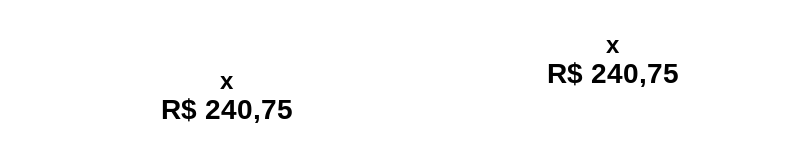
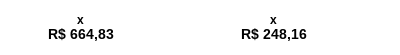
[547,57,679,89] R$ 240,75 -> [240,26,306,42] R$ 248,16
[161,93,293,125] R$ 240,75 -> [47,26,113,42] R$ 664,83

